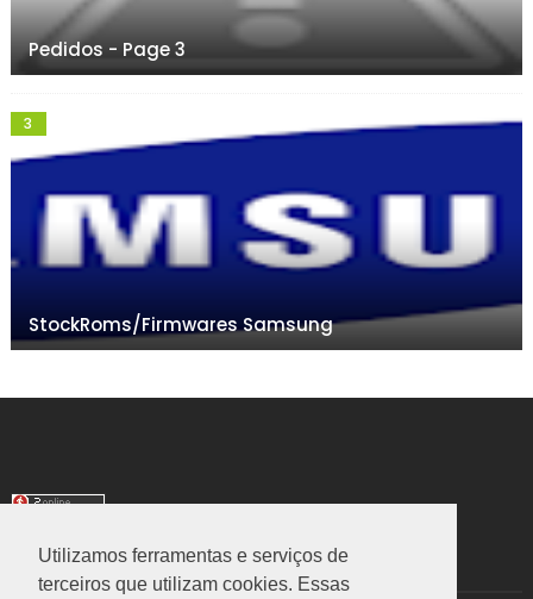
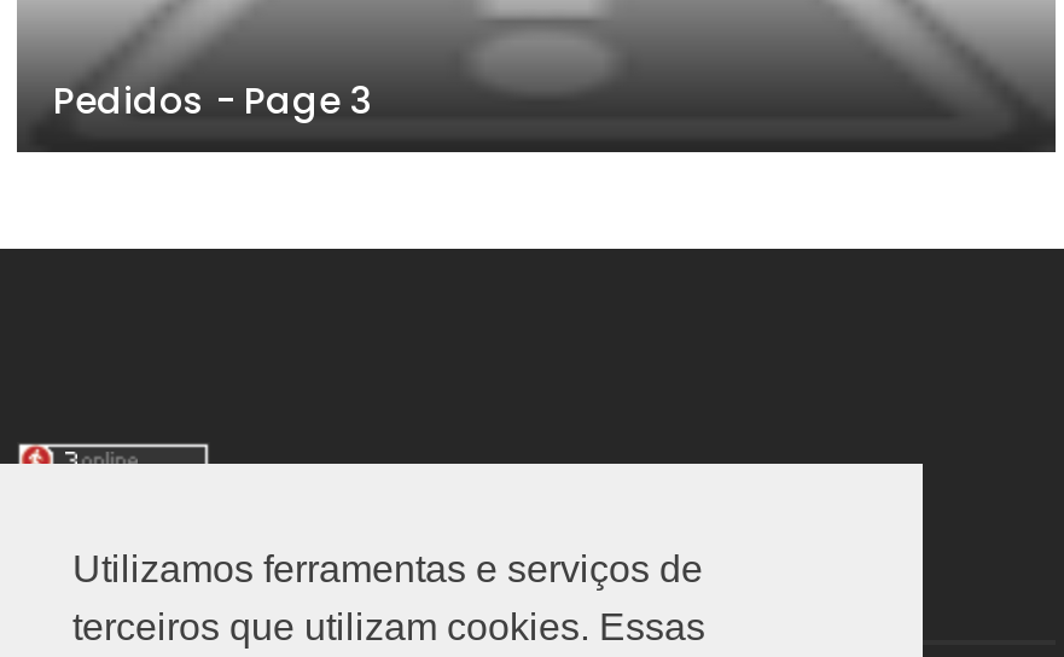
[10,111,523,337] [image] | StockRoms/Firmwares Samsung -> none

